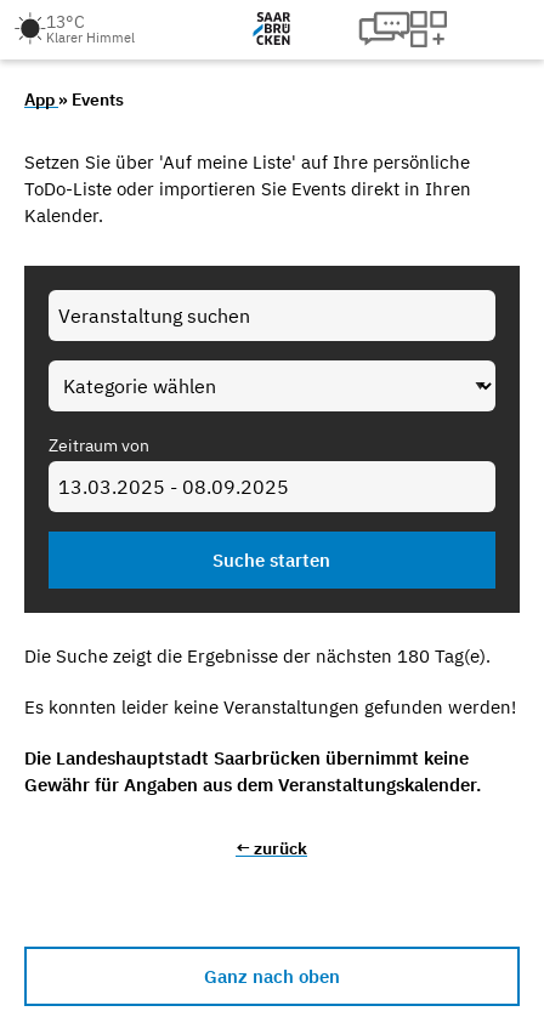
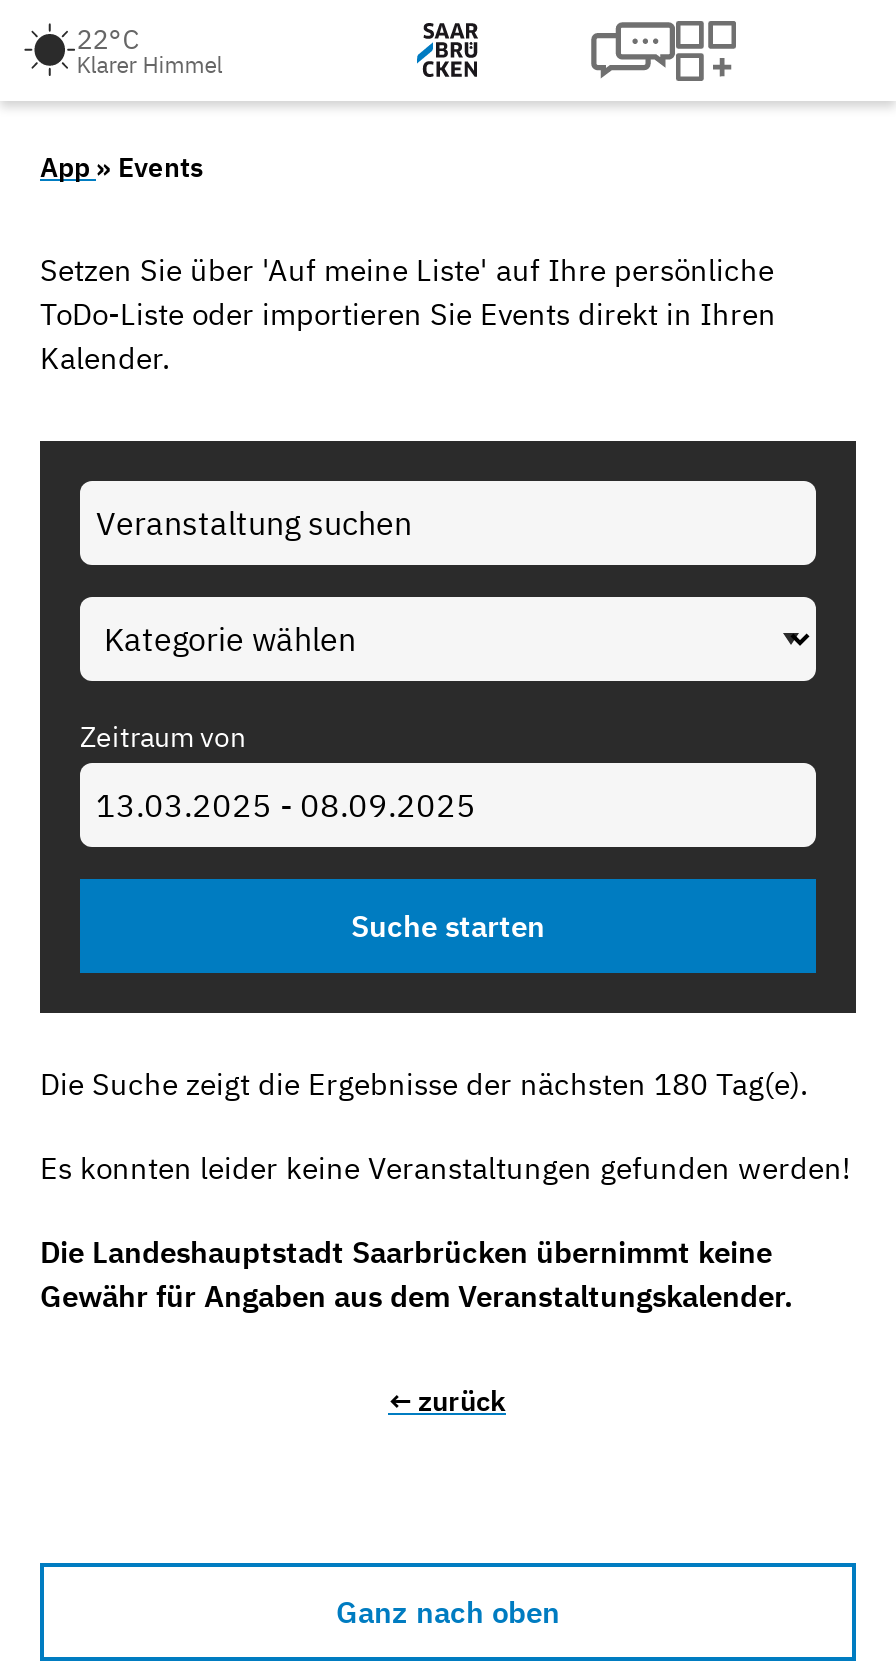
[46,10,85,32] 13°C -> [76,20,140,56] 22°C

